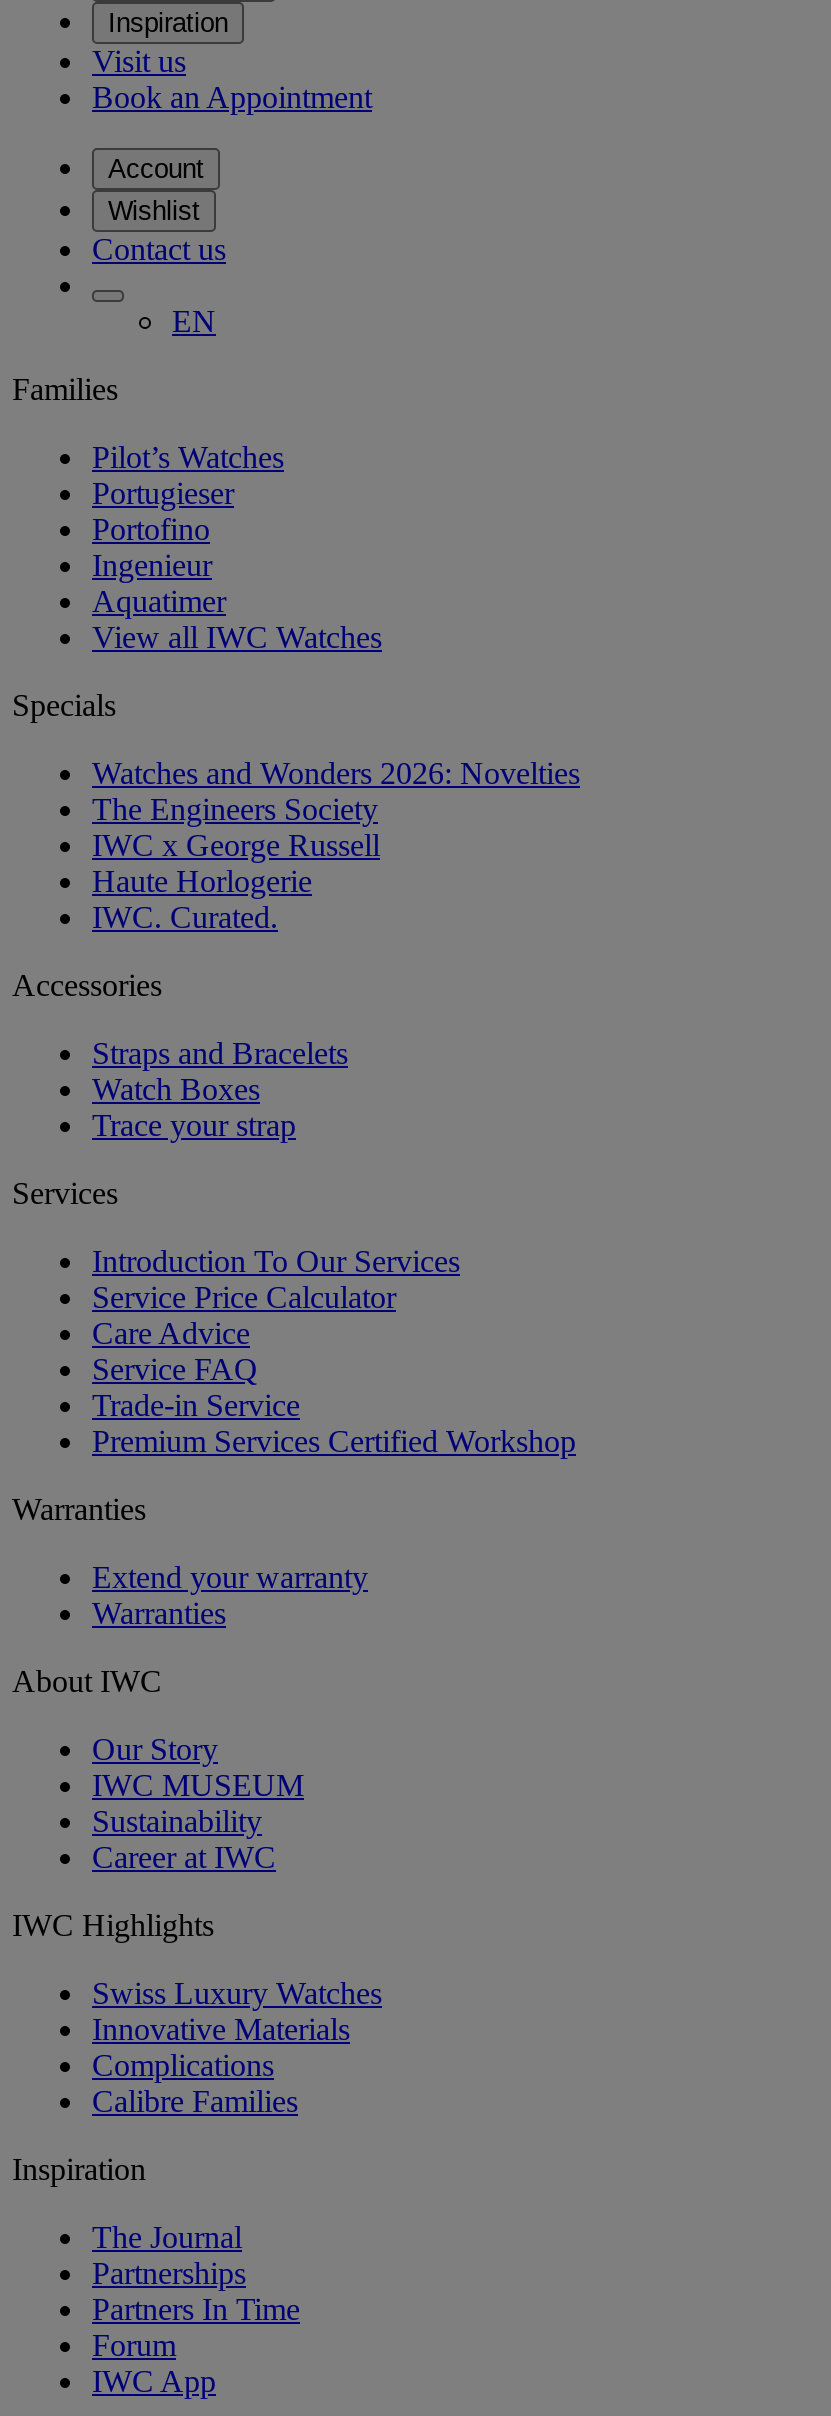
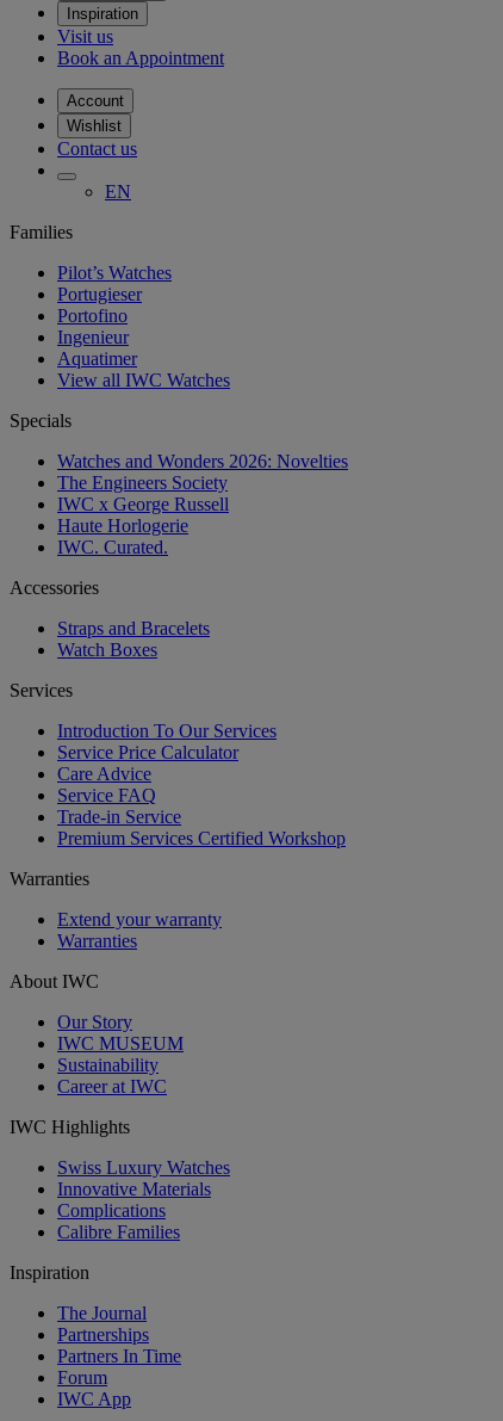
[92,1108,296,1142] Trace your strap -> none

